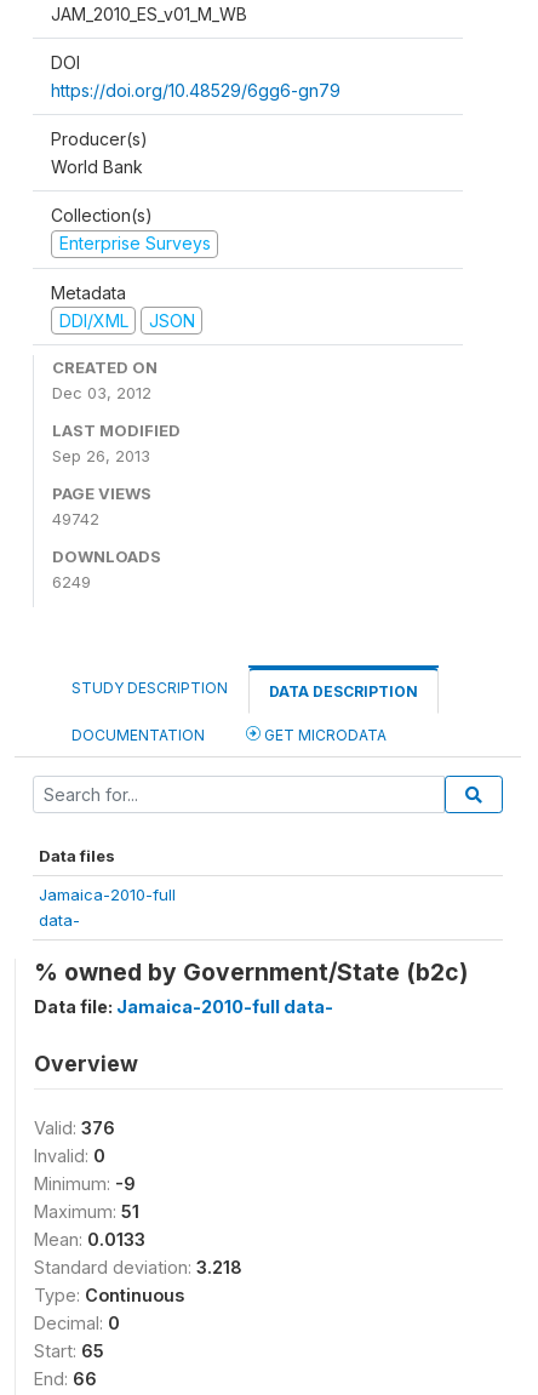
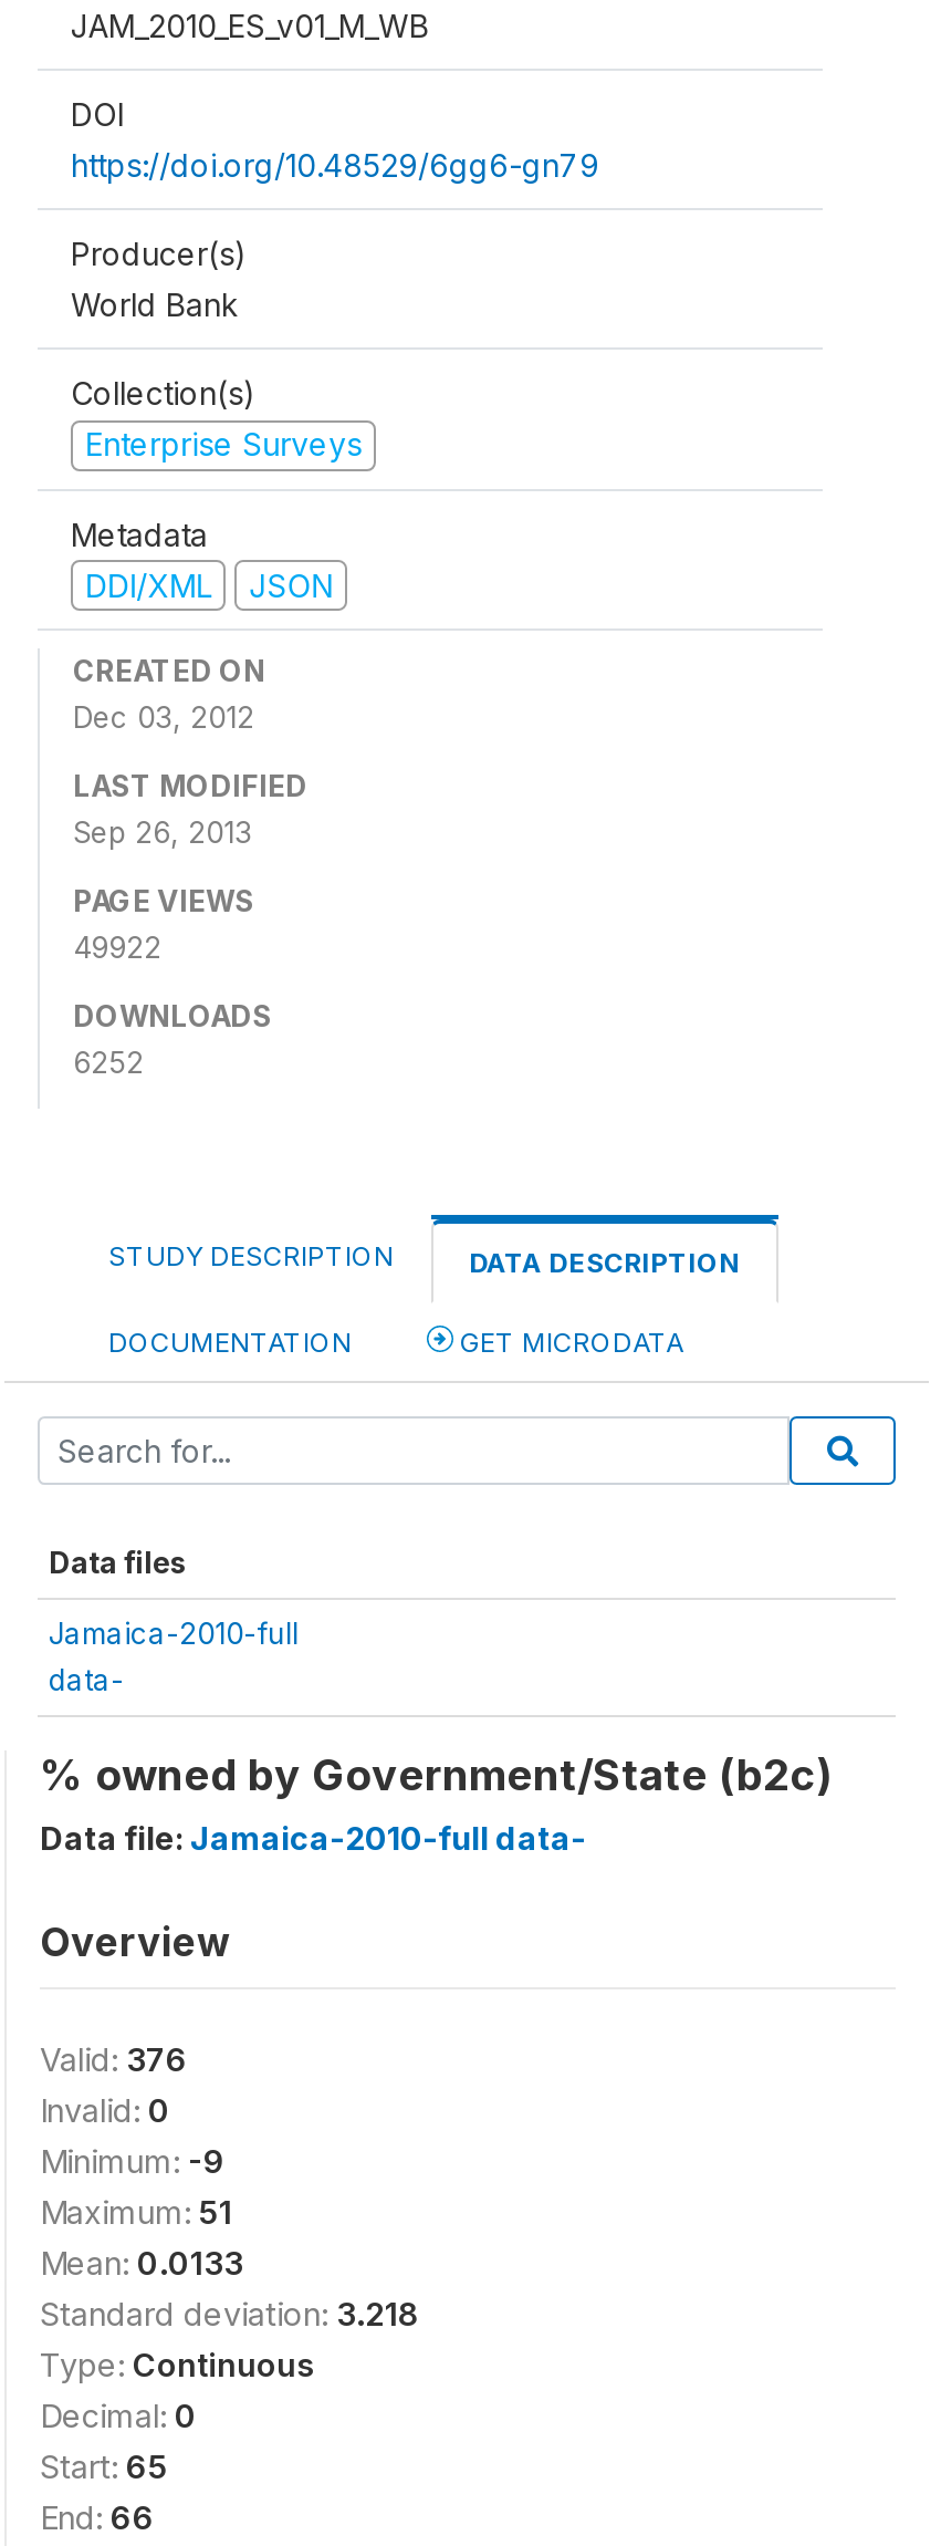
[52,509,99,528] 49742 -> [73,929,161,965] 49922
[52,572,91,591] 6249 -> [73,1045,144,1080] 6252

